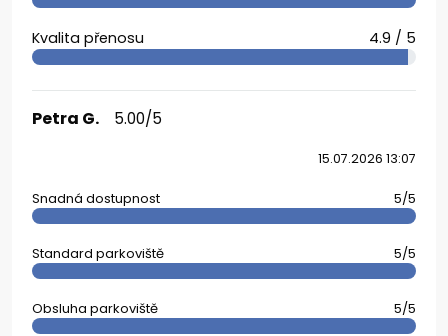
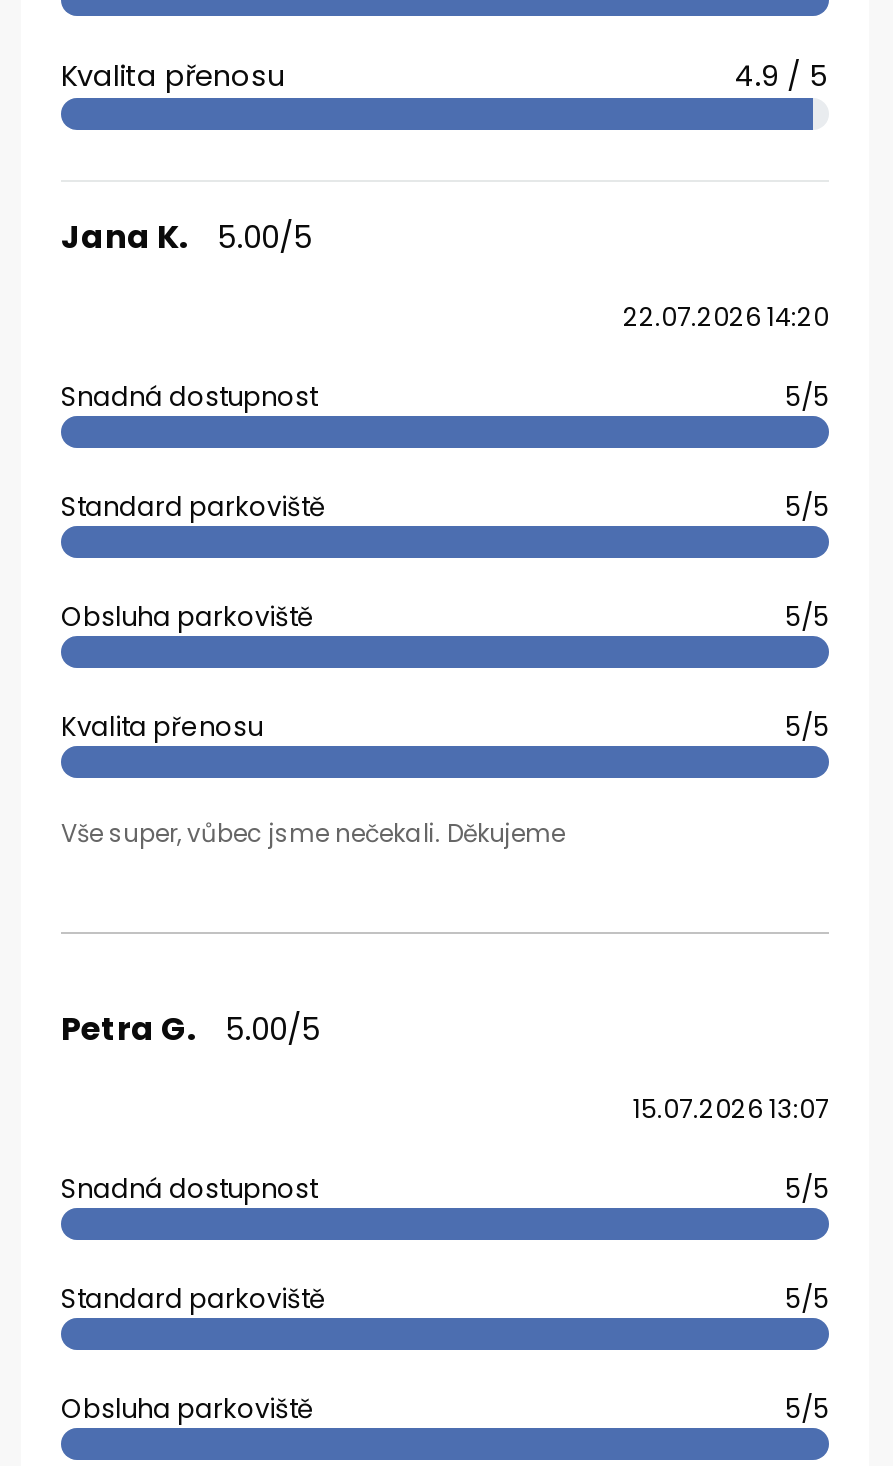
none -> [61,214,829,850] Jana K. | 5.00/5 | 22.07.2026 14:20 | Snadná dostupnost | 5/5 | Standard parkoviště | 5/5 | Obsluha parkoviště | 5/5 | Kvalita přenosu | 5/5 | Vše super, vůbec jsme nečekali. Děkujeme

